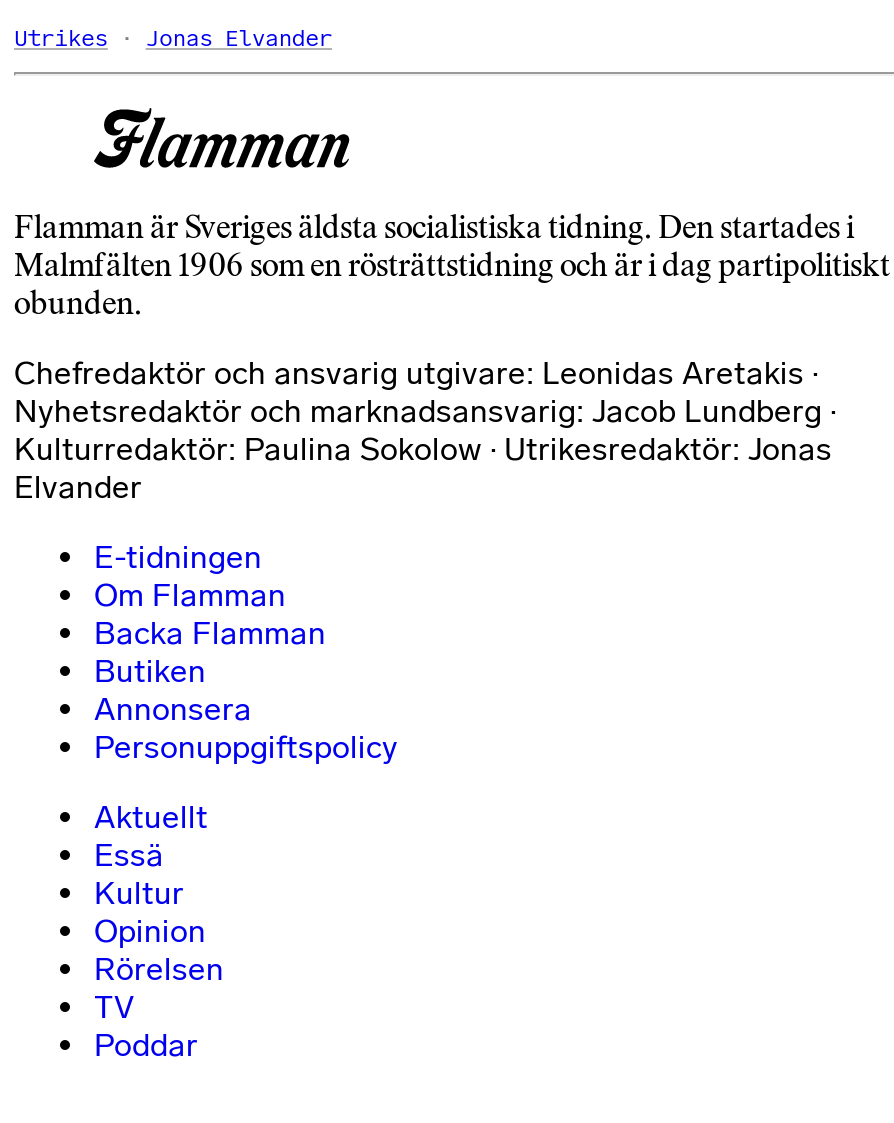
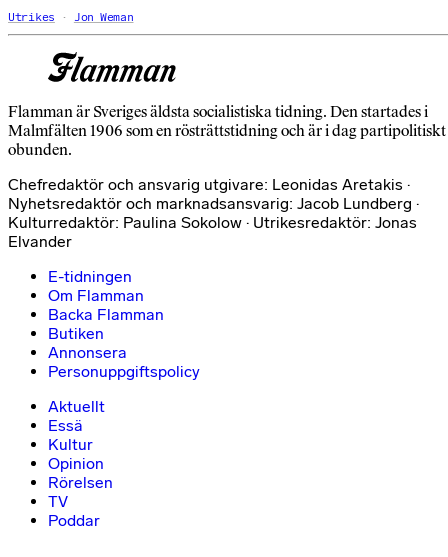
[146,24,332,52] Jonas Elvander -> [74,10,133,24] Jon Weman

